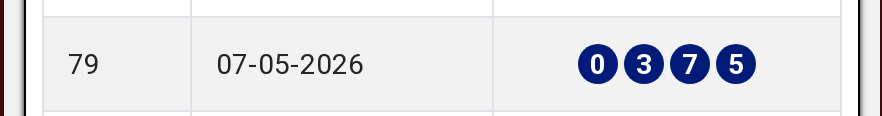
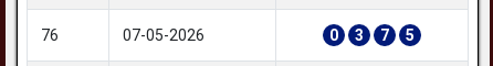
[68,47,100,79] 79 -> [41,26,59,44] 76

